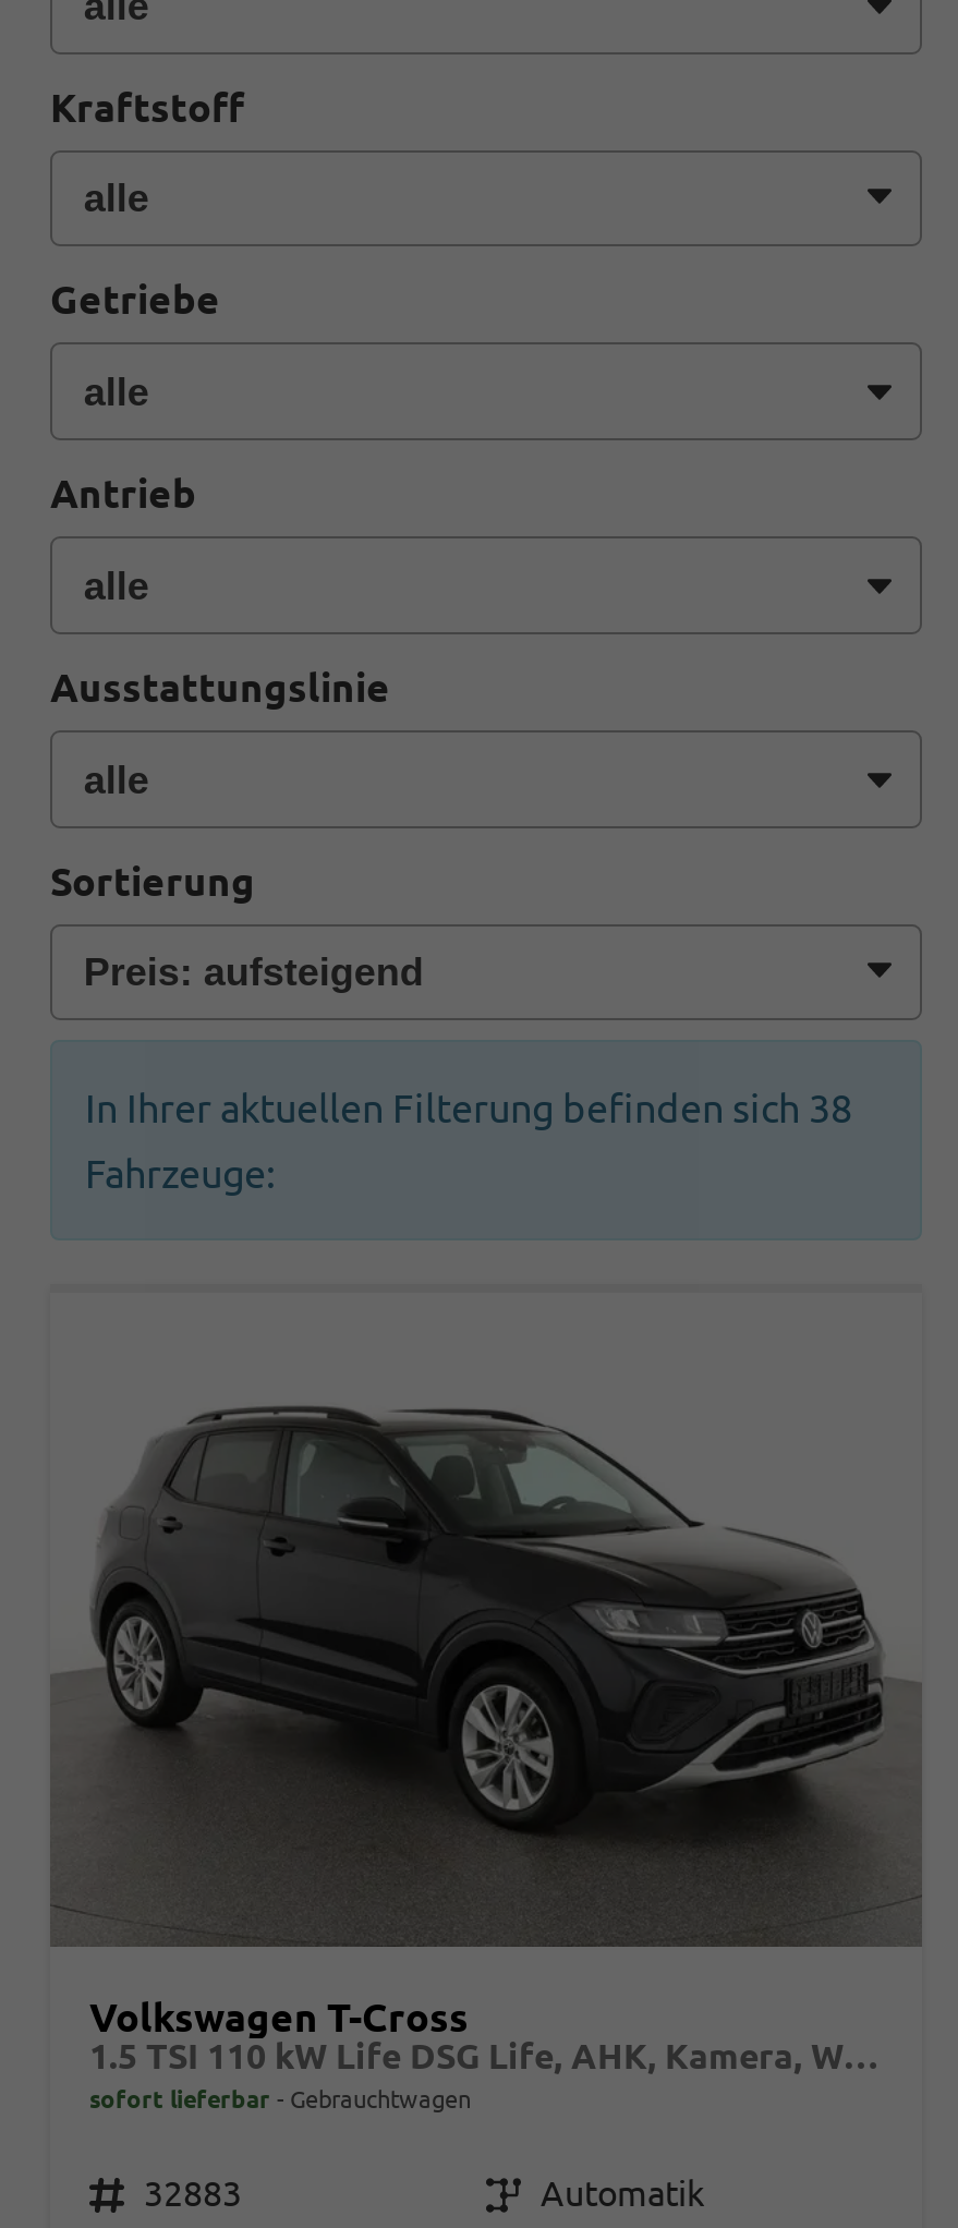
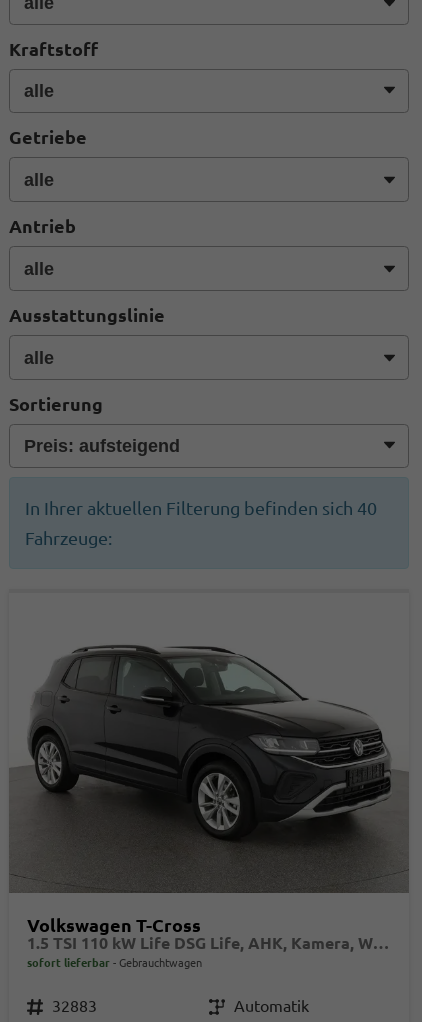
[85,1087,852,1130] In Ihrer aktuellen Filterung befinden sich 38 -> [25,498,377,518] In Ihrer aktuellen Filterung befinden sich 40

